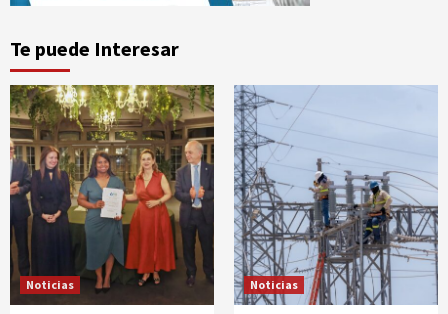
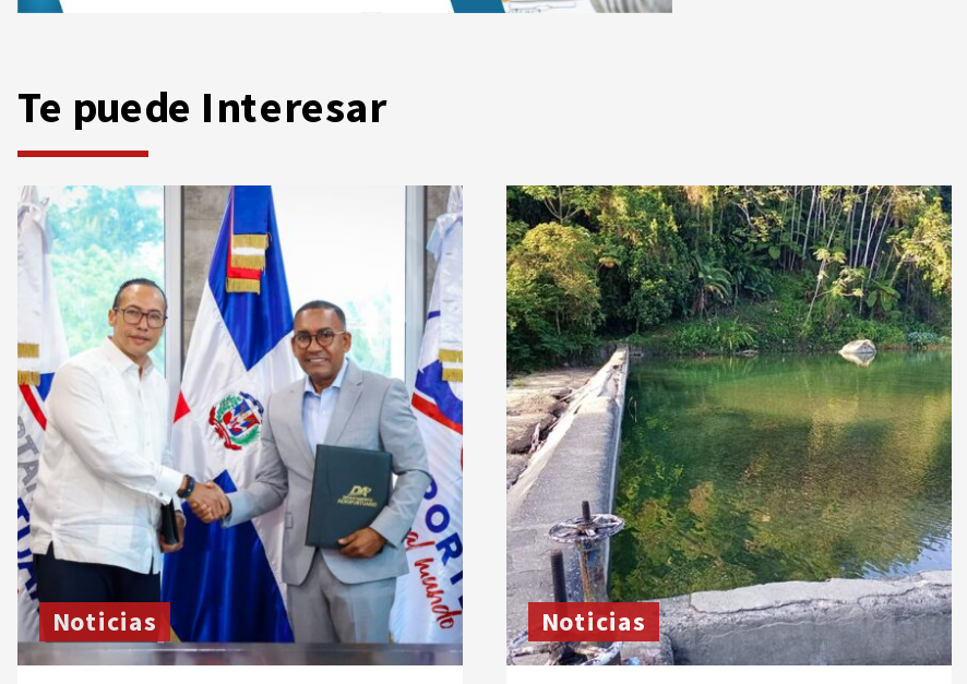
[9,84,215,305] [image] -> [15,183,465,665] [image]
[233,85,438,306] [image] -> [504,183,954,668] [image]

